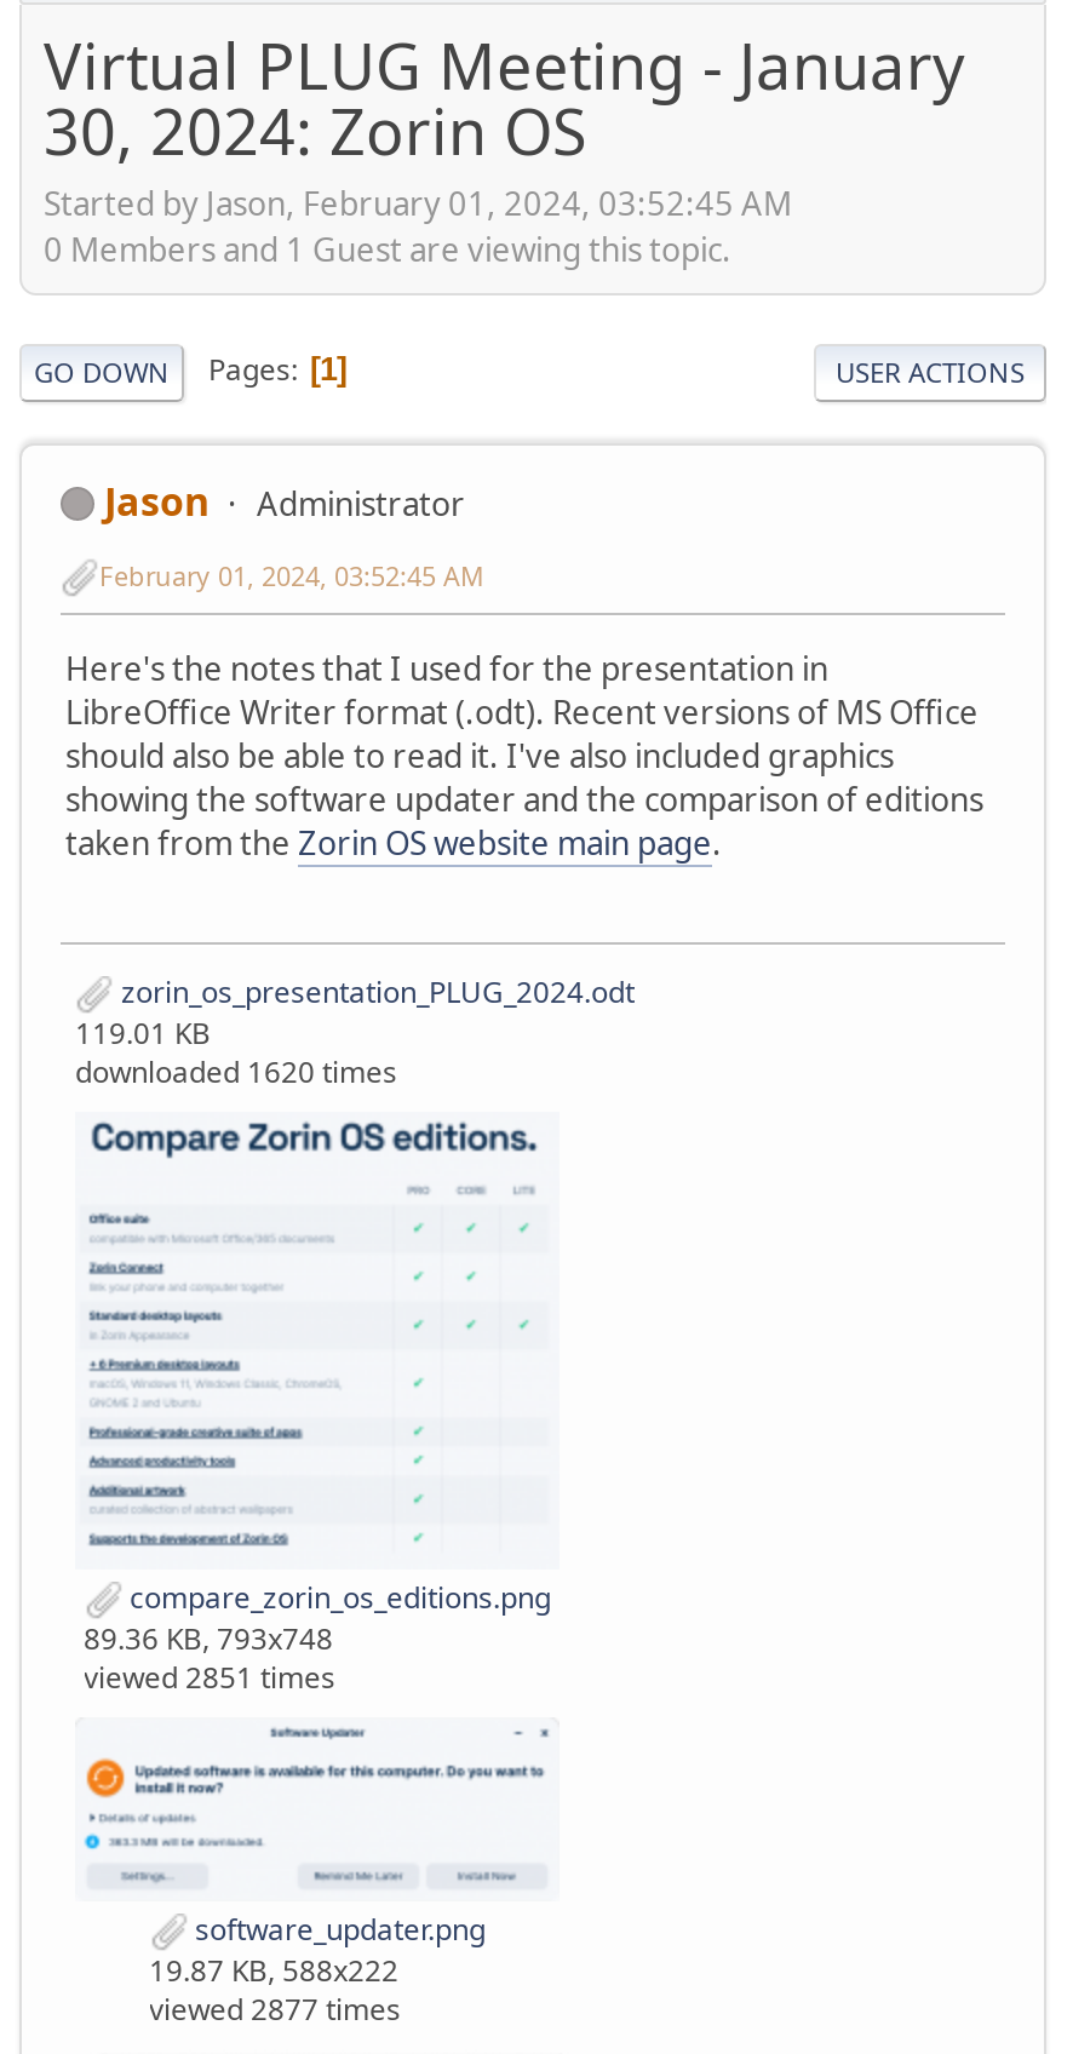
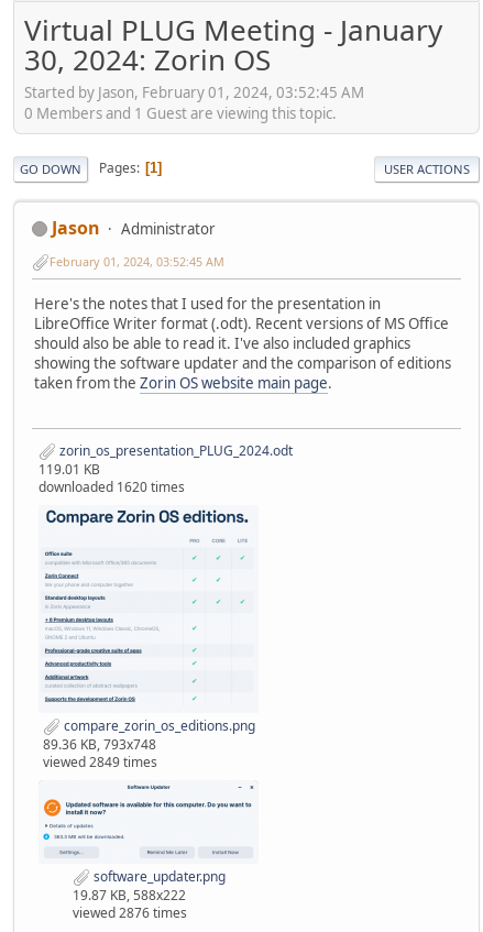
[84,1657,335,1698] viewed 2851 times -> [42,753,157,771] viewed 2849 times
[149,1988,401,2029] viewed 2877 times -> [72,903,186,922] viewed 2876 times

